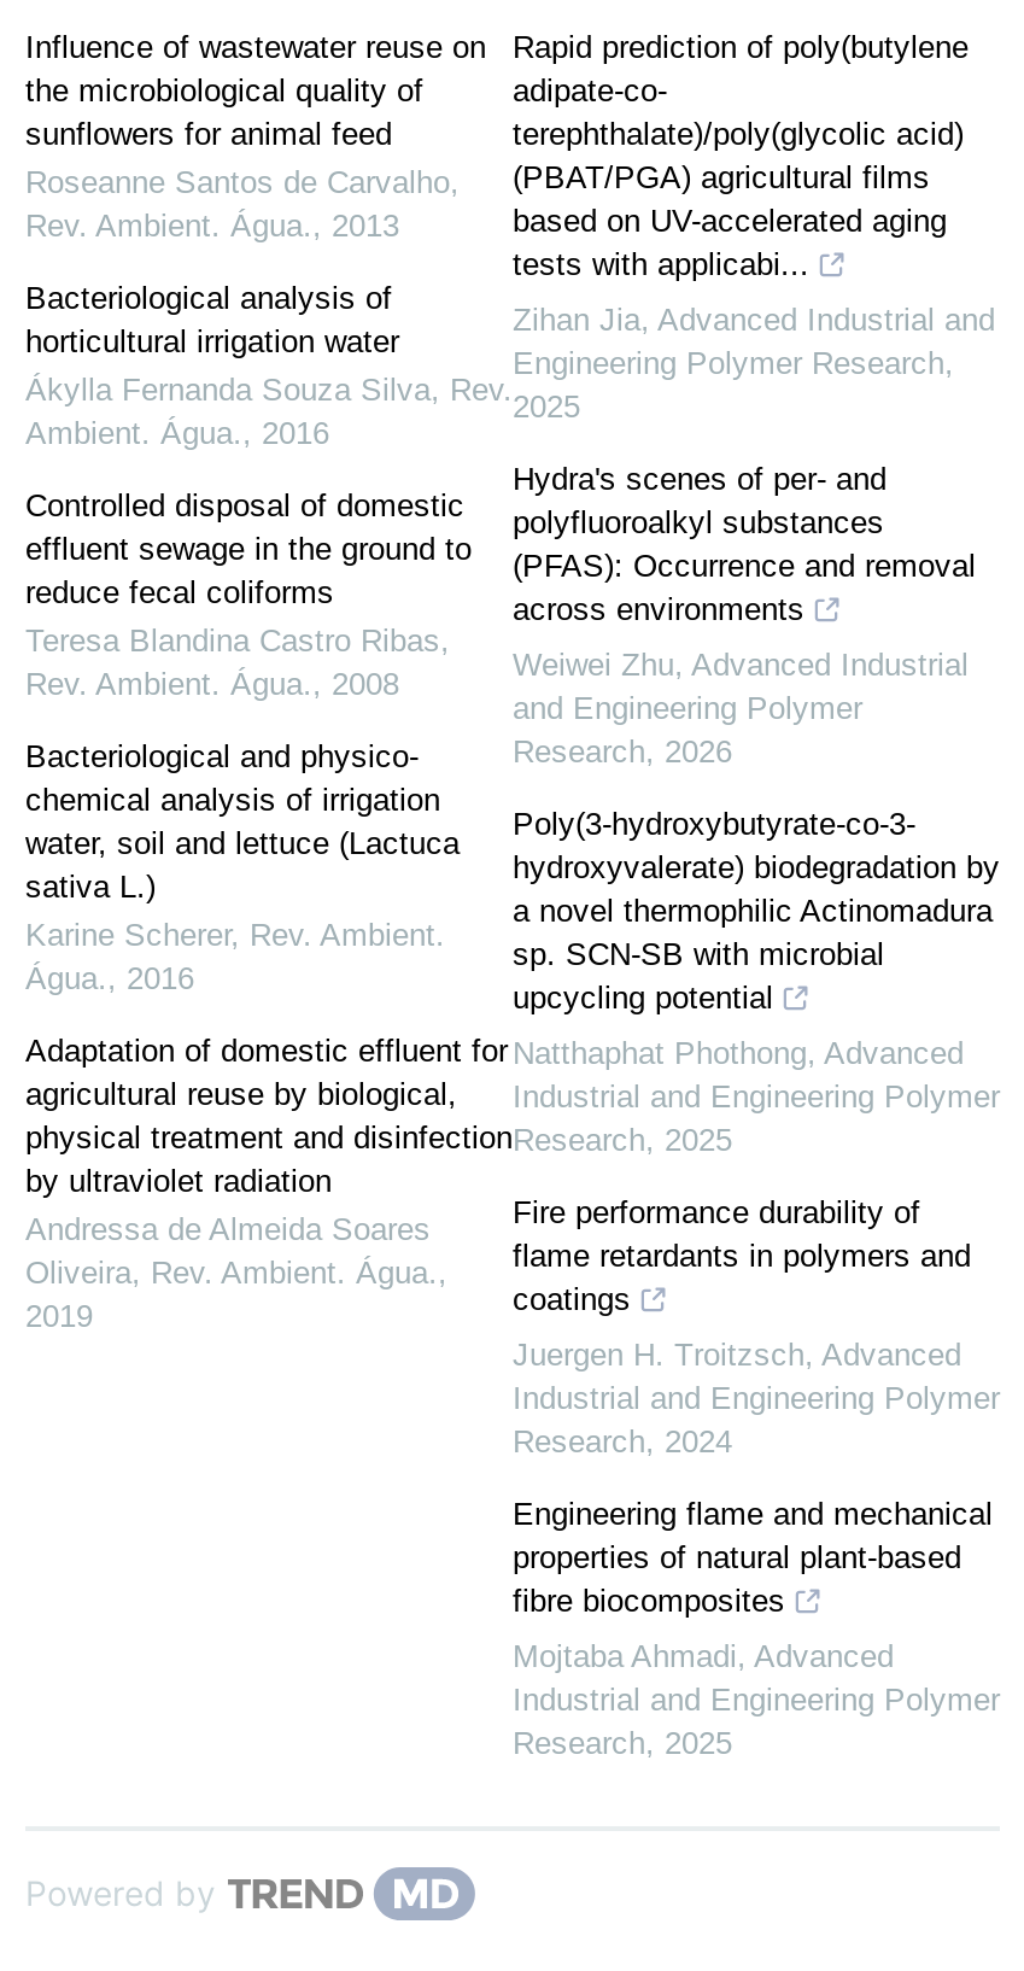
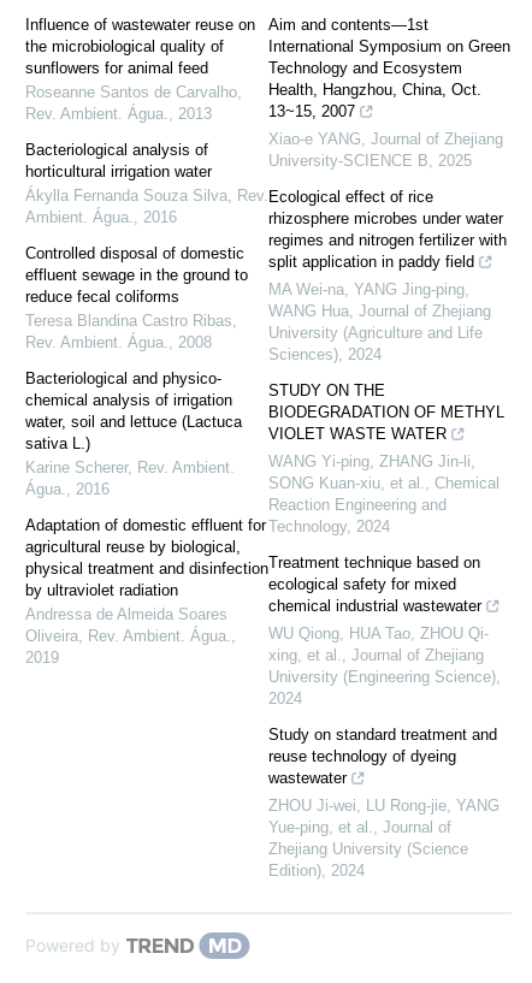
[513,28,969,281] Rapid prediction of poly(butylene | adipate-co- | terephthalate)/poly(glycolic acid) | (PBAT/PGA) agricultural films | based on UV-accelerated aging | tests with applicabi... -> [268,15,510,120] Aim and contents—1st | International Symposium on Green | Technology and Ecosystem | Health, Hangzhou, China, Oct. | 13~15, 2007
[513,301,995,424] Zihan Jia, Advanced Industrial and | Engineering Polymer Research, | 2025 -> [268,129,503,169] Xiao-e YANG, Journal of Zhejiang | University-SCIENCE B, 2025
[513,460,976,626] Hydra's scenes of per- and | polyfluoroalkyl substances | (PFAS): Occurrence and removal | across environments -> [268,187,507,270] Ecological effect of rice | rhizosphere microbes under water | regimes and nitrogen fertilizer with | split application in paddy field
[513,646,969,769] Weiwei Zhu, Advanced Industrial | and Engineering Polymer | Research, 2026 -> [268,280,491,363] MA Wei-na, YANG Jing-ping, | WANG Hua, Journal of Zhejiang | University (Agriculture and Life | Sciences), 2024
[513,805,1000,1015] Poly(3-hydroxybutyrate-co-3- | hydroxyvalerate) biodegradation by | a novel thermophilic Actinomadura | sp. SCN-SB with microbial | upcycling potential -> [268,381,504,442] STUDY ON THE | BIODEGRADATION OF METHYL | VIOLET WASTE WATER
[513,1034,1000,1157] Natthaphat Phothong, Advanced | Industrial and Engineering Polymer | Research, 2025 -> [268,452,500,535] WANG Yi-ping, ZHANG Jin-li, | SONG Kuan-xiu, et al., Chemical | Reaction Engineering and | Technology, 2024
[513,1193,971,1316] Fire performance durability of | flame retardants in polymers and | coatings -> [268,553,481,614] Treatment technique based on | ecological safety for mixed | chemical industrial wastewater
[513,1336,1000,1459] Juergen H. Troitzsch, Advanced | Industrial and Engineering Polymer | Research, 2024 -> [268,624,501,707] WU Qiong, HUA Tao, ZHOU Qi- | xing, et al., Journal of Zhejiang | University (Engineering Science), | 2024
[513,1495,993,1618] Engineering flame and mechanical | properties of natural plant-based | fibre biocomposites -> [268,725,497,786] Study on standard treatment and | reuse technology of dyeing | wastewater
[513,1637,1000,1760] Mojtaba Ahmadi, Advanced | Industrial and Engineering Polymer | Research, 2025 -> [268,796,500,879] ZHOU Ji-wei, LU Rong-jie, YANG | Yue-ping, et al., Journal of | Zhejiang University (Science | Edition), 2024

